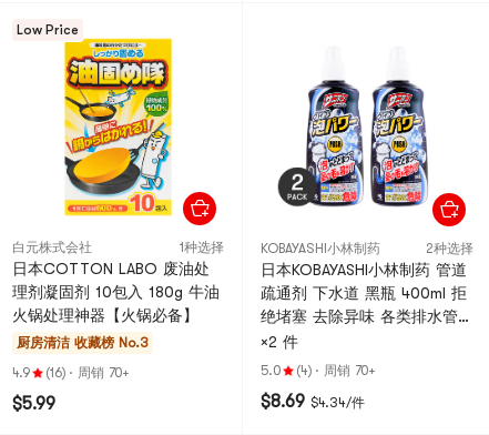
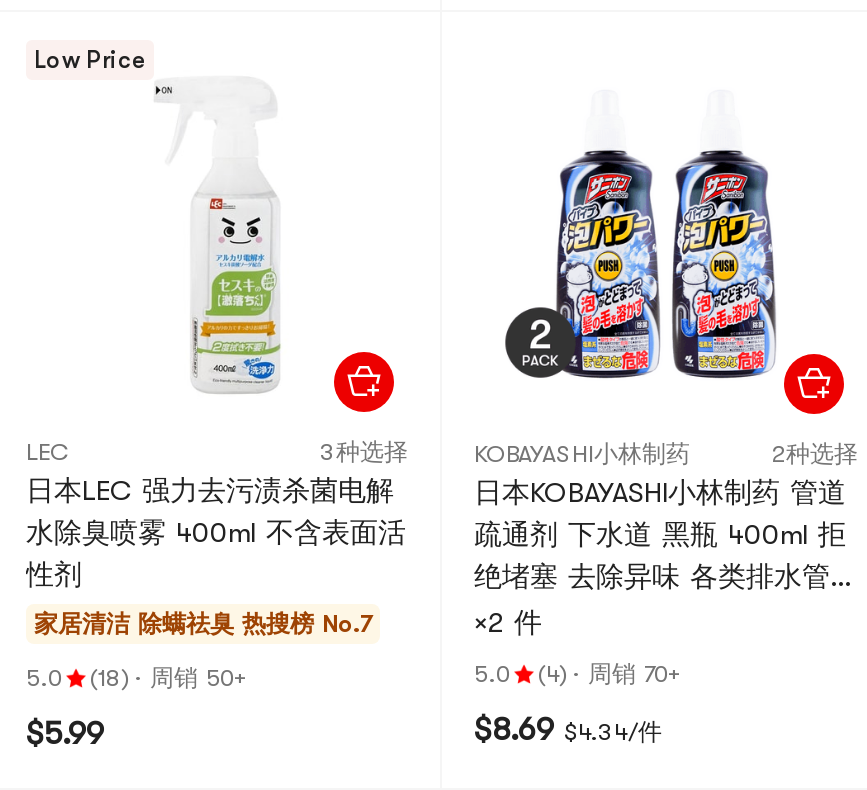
[12,38,224,324] [image] | 白元株式会社 | 1种选择 | 日本COTTON LABO 废油处 | 理剂凝固剂 10包入 180g 牛油 | 火锅处理神器【火锅必备】 -> [26,76,408,590] [image] | LEC | 3种选择 | 日本LEC 强力去污渍杀菌电解 | 水除臭喷雾 400ml 不含表面活 | 性剂
[17,335,149,351] 厨房清洁收藏榜 No.3 -> [34,610,372,638] 家居清洁 除螨祛臭热搜榜 No.7
[12,365,129,381] 4.9 | (16) · 周销 70+ -> [26,664,246,692] 5.0 | (18) · 周销 50+

